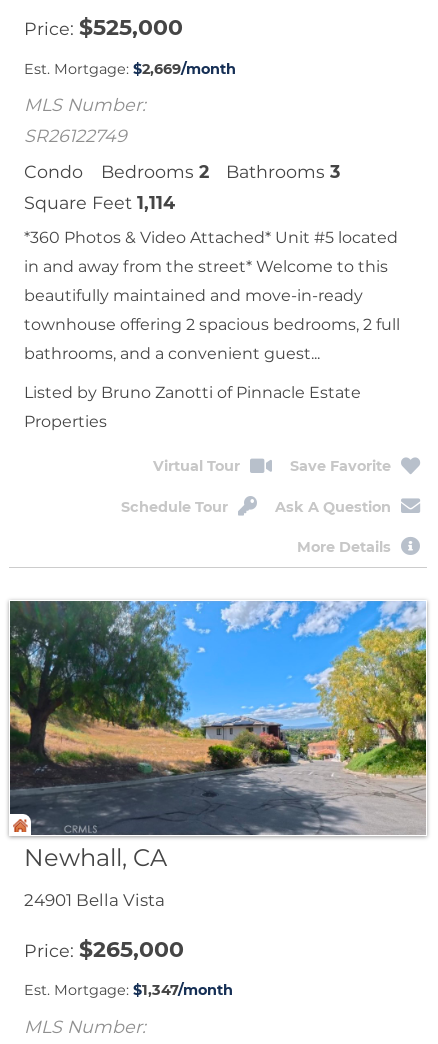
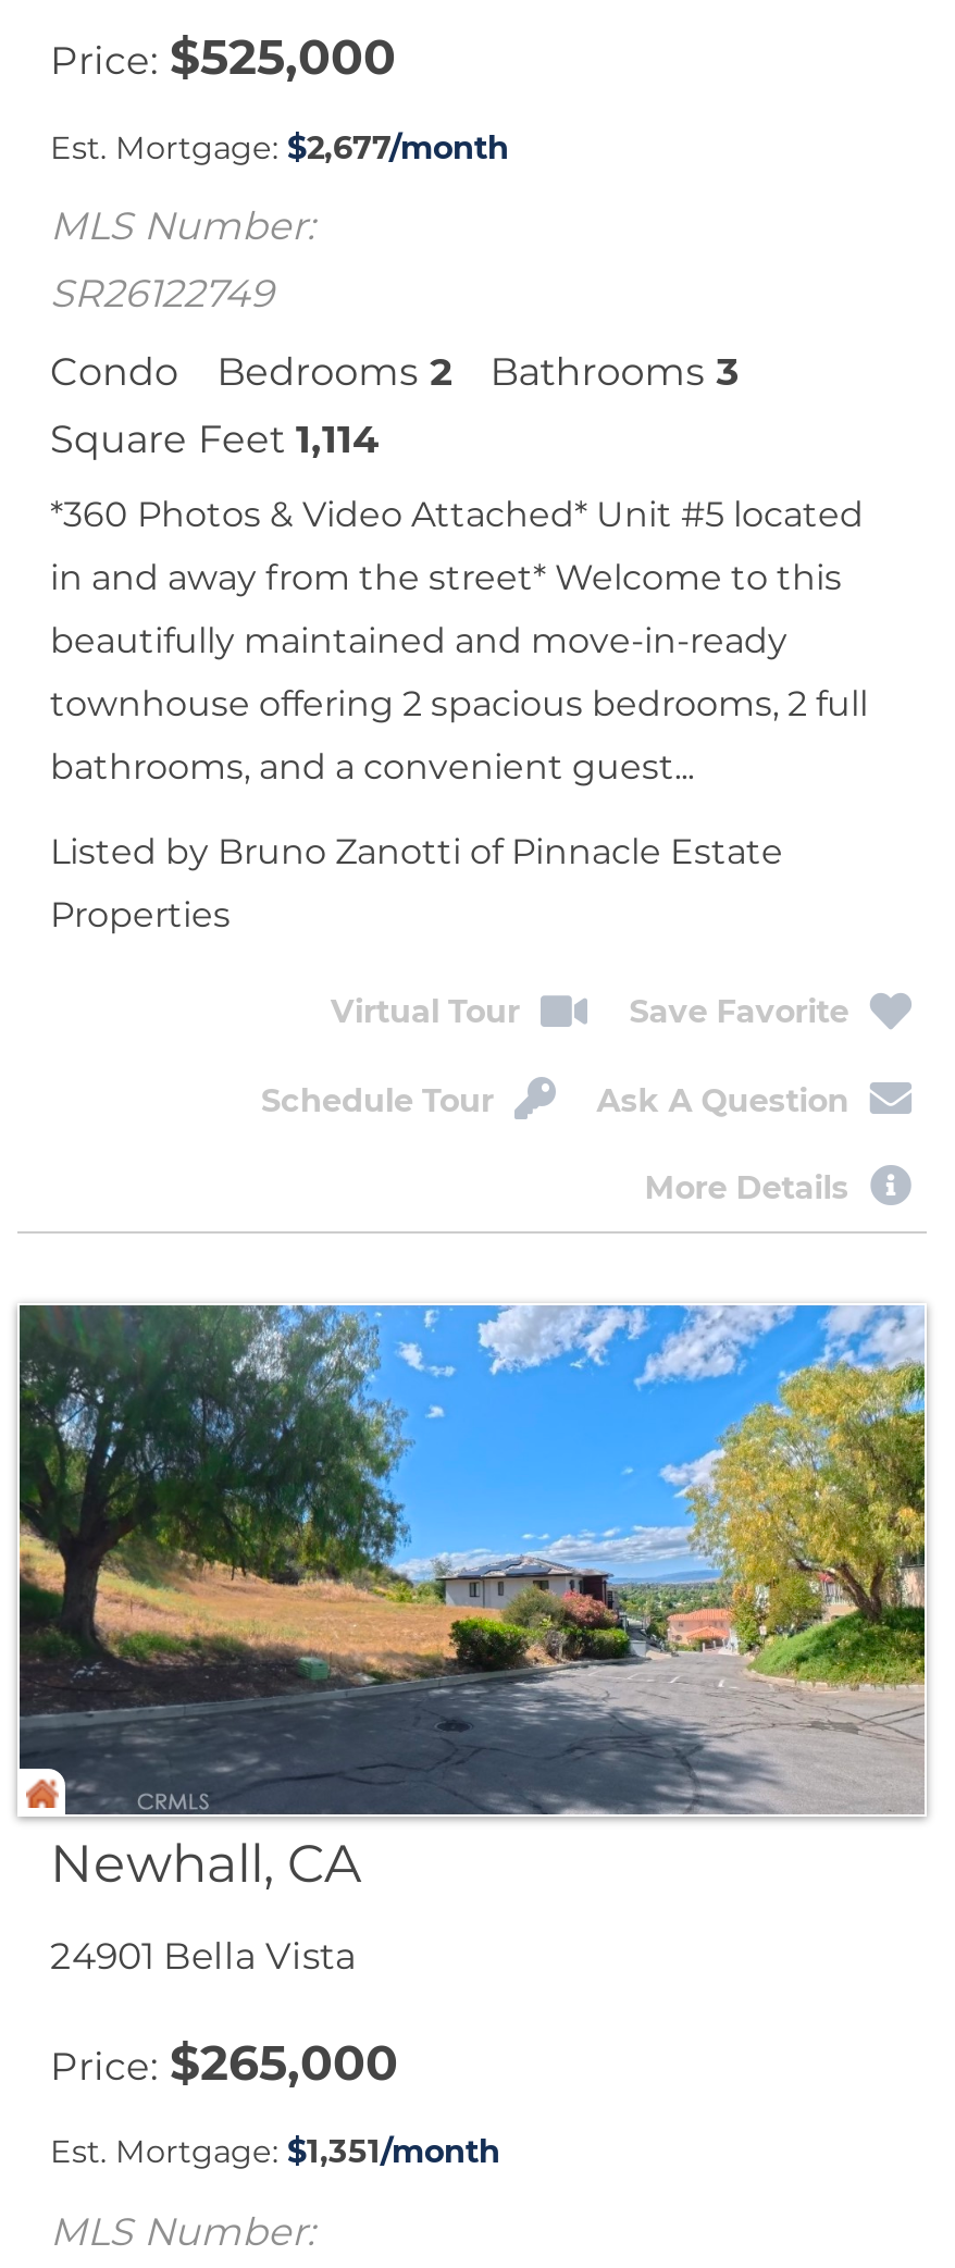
[24,60,236,78] Est. Mortgage: $2,669/month -> [50,128,509,168] Est. Mortgage: $2,677/month
[24,981,233,999] Est. Mortgage: $1,347/month -> [50,2133,500,2172] Est. Mortgage: $1,351/month

